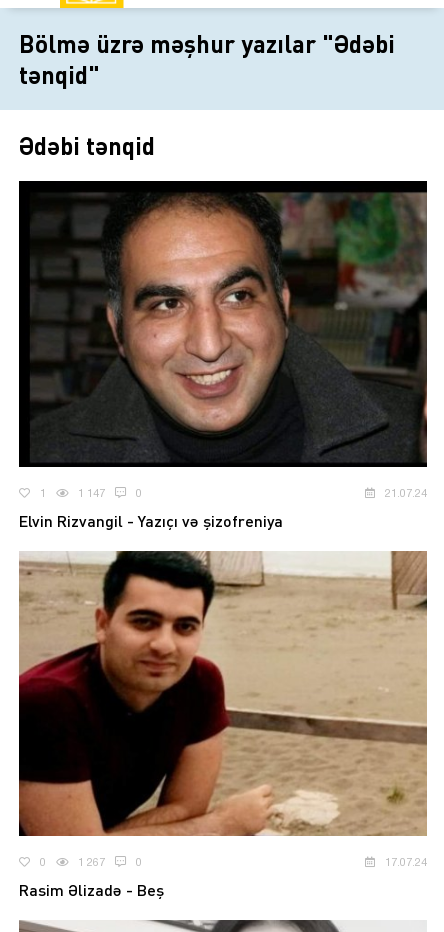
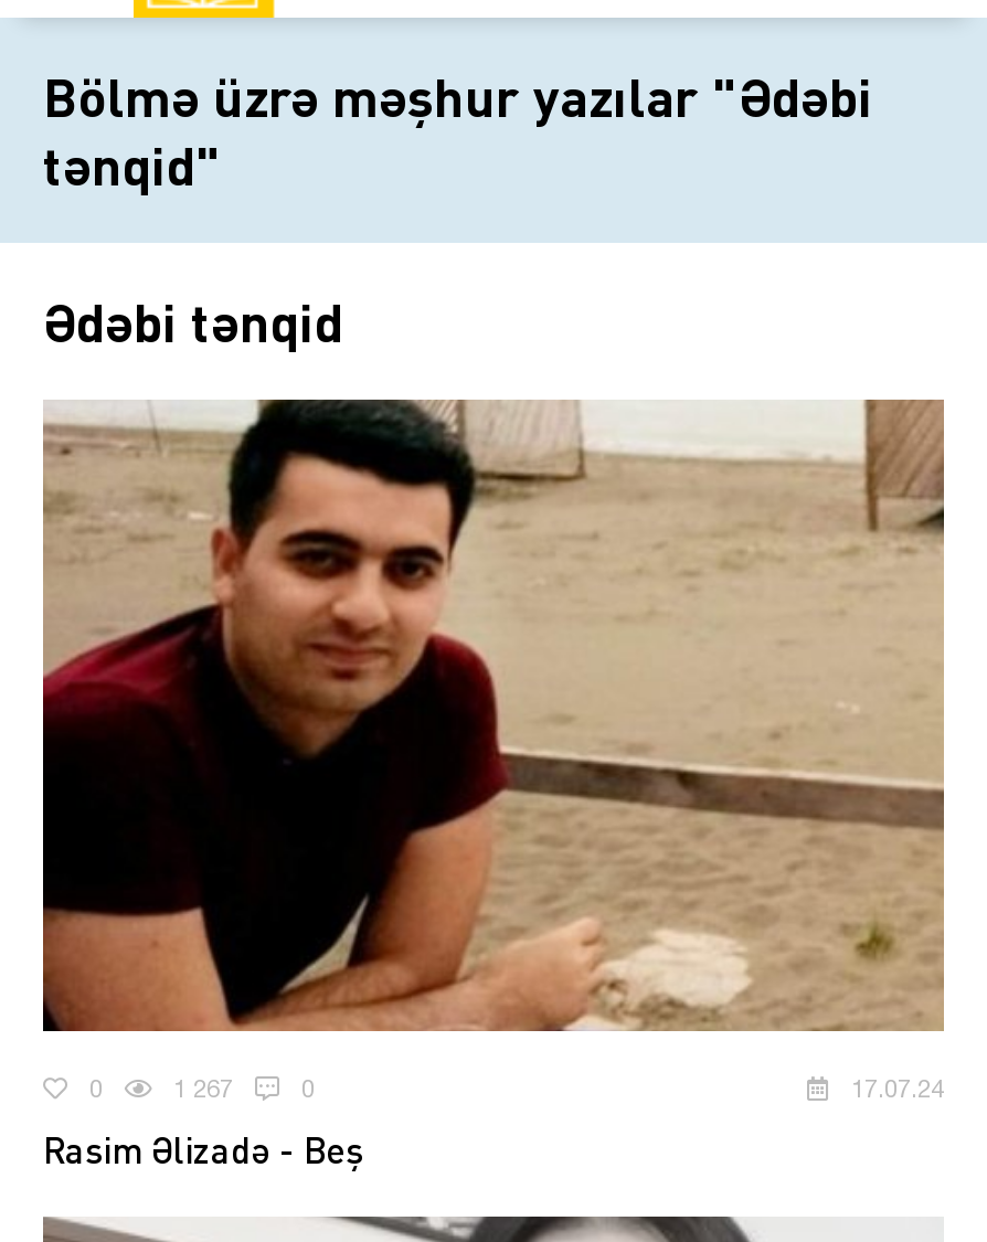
[18,180,428,530] [image] | 1 | 1 147 | 0 | 21.07.24 | Elvin Rizvangil - Yazıçı və şizofreniya -> none

